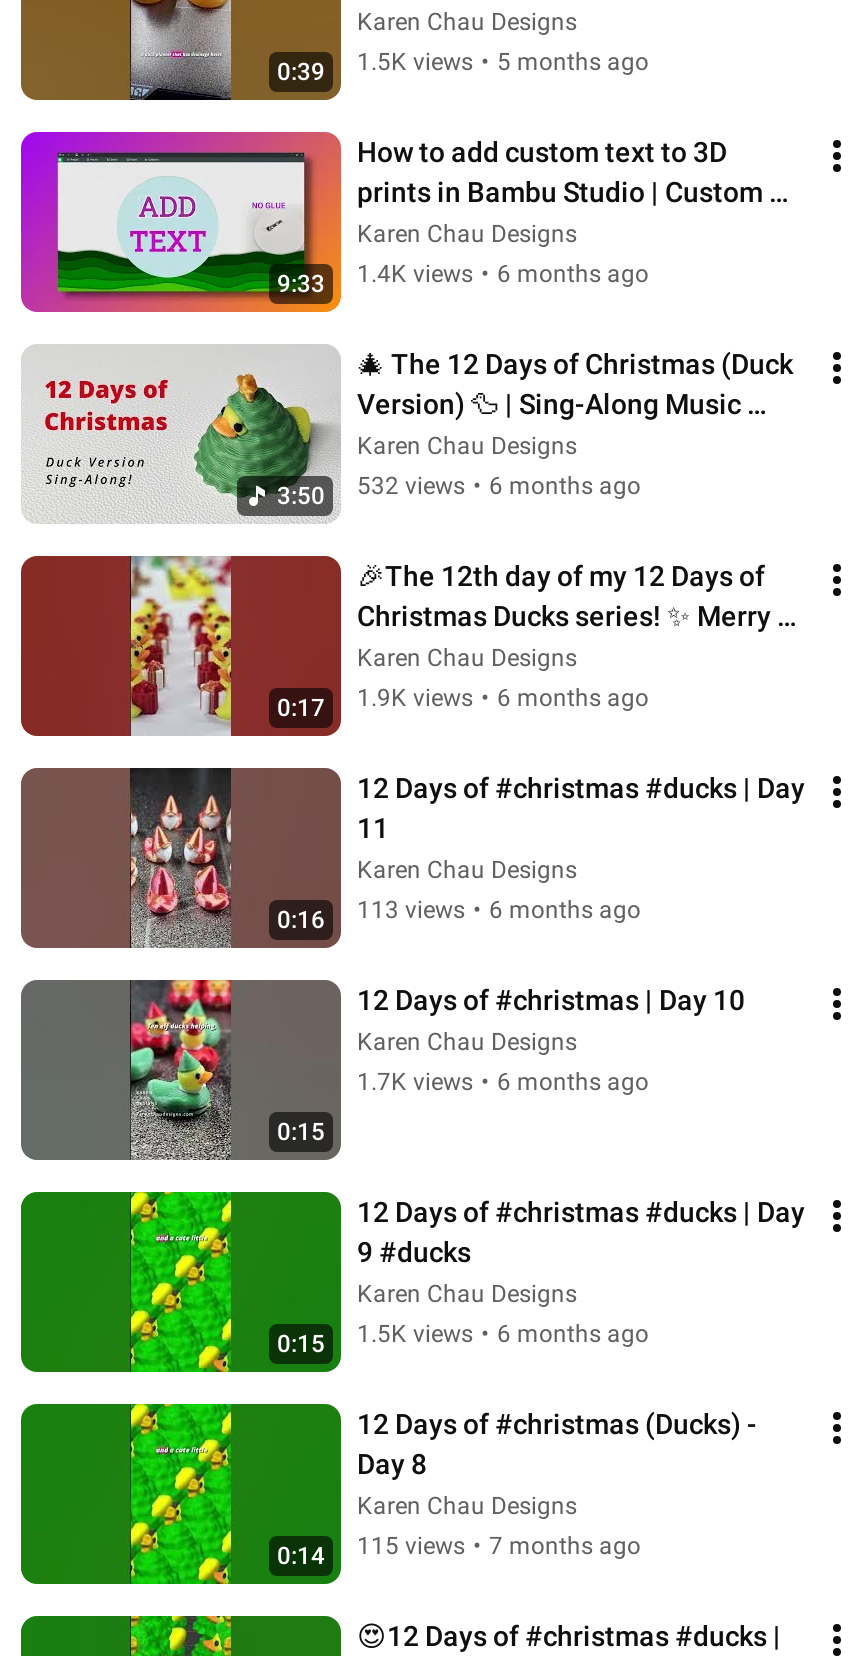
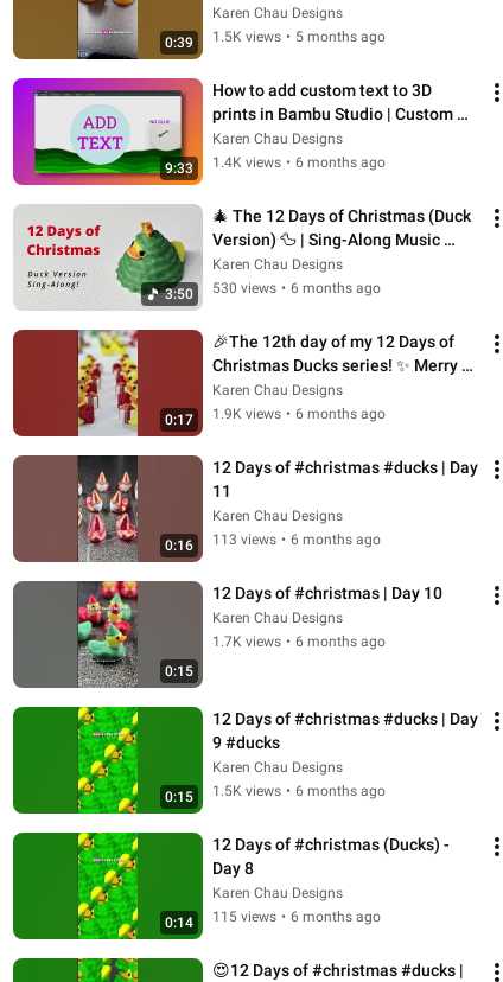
[357,472,641,500] 532 views • 6 months ago -> [212,280,381,296] 530 views • 6 months ago
[357,1532,641,1560] 115 views • 7 months ago -> [212,908,381,925] 115 views • 6 months ago

